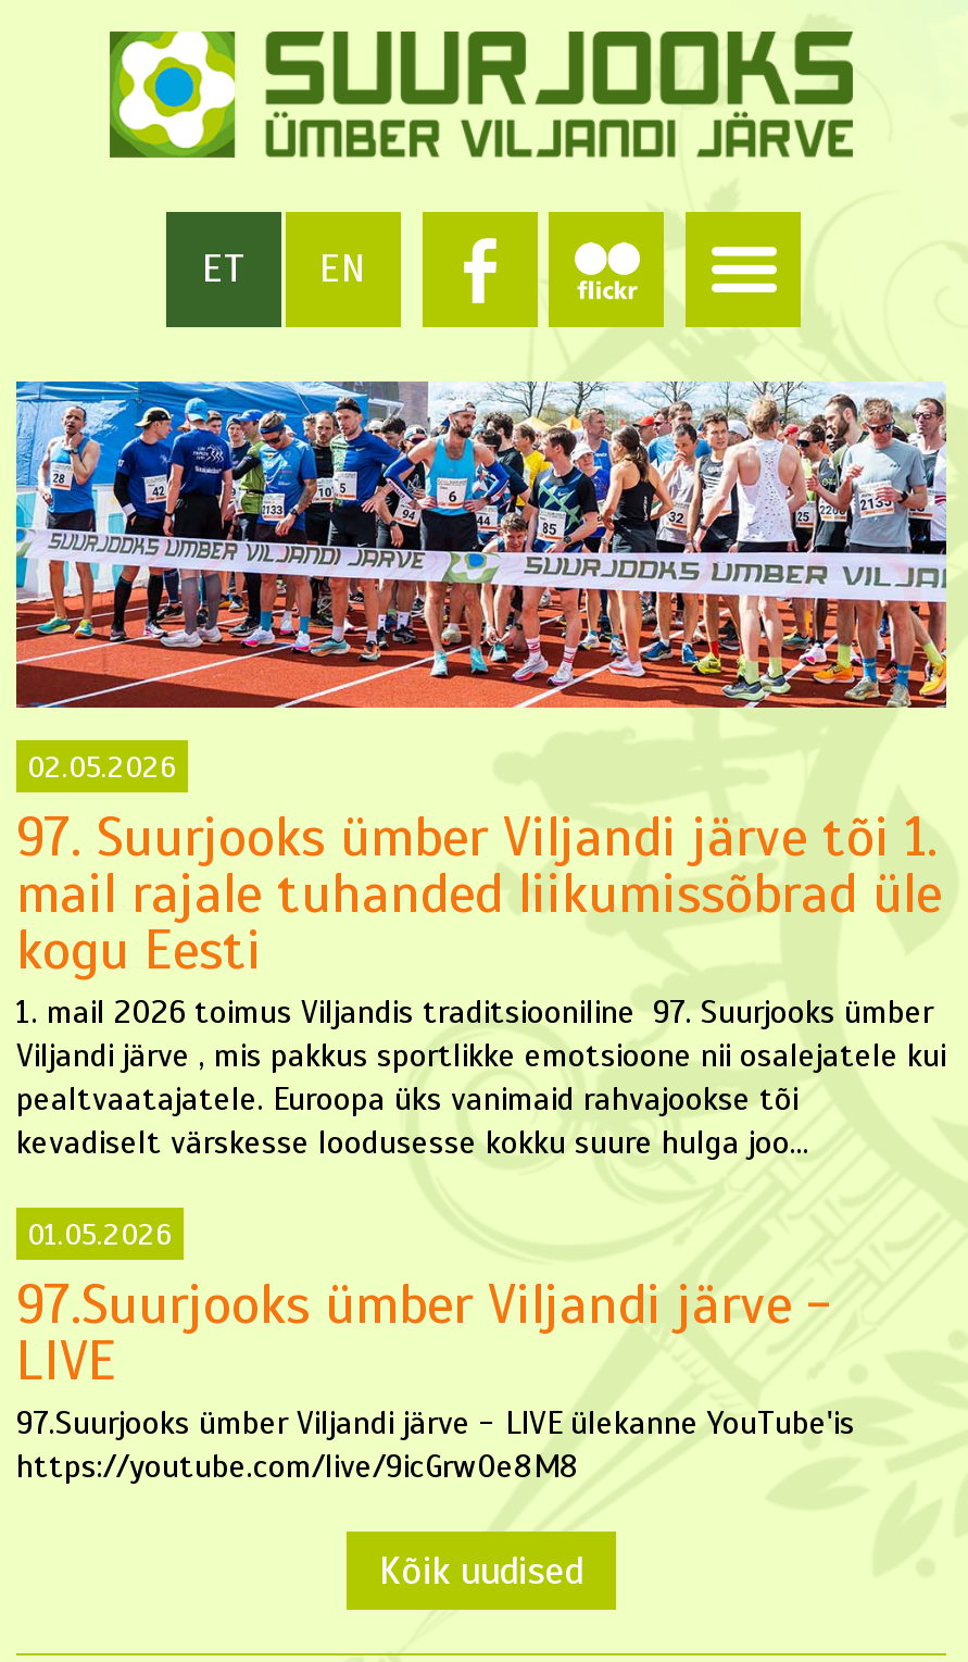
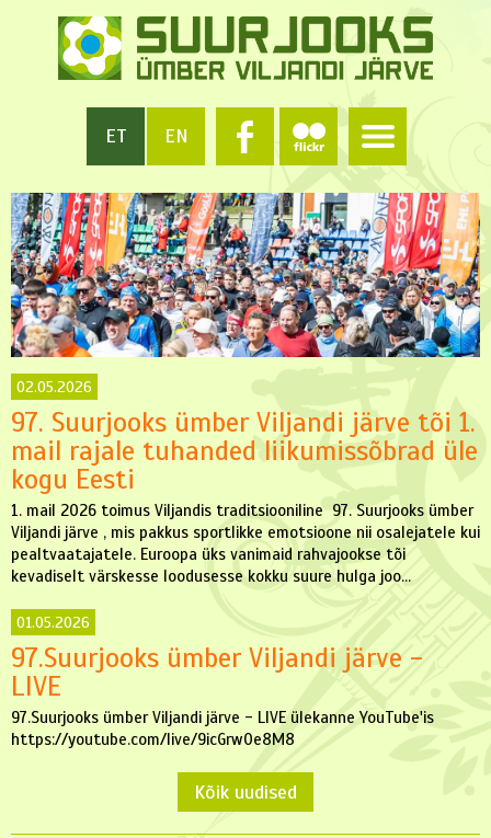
[14,379,948,710] [image] -> [10,192,481,358] [image]

